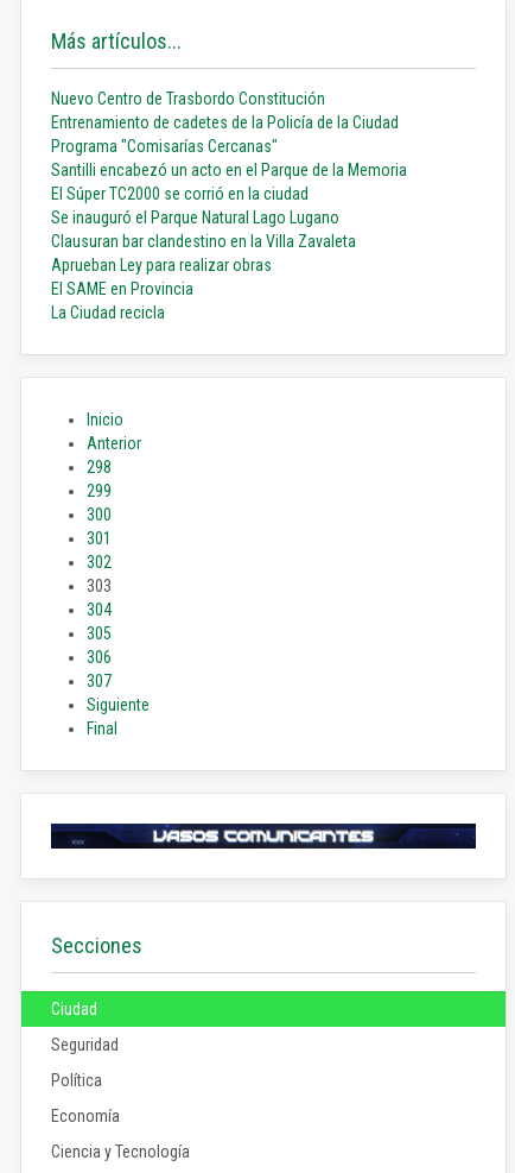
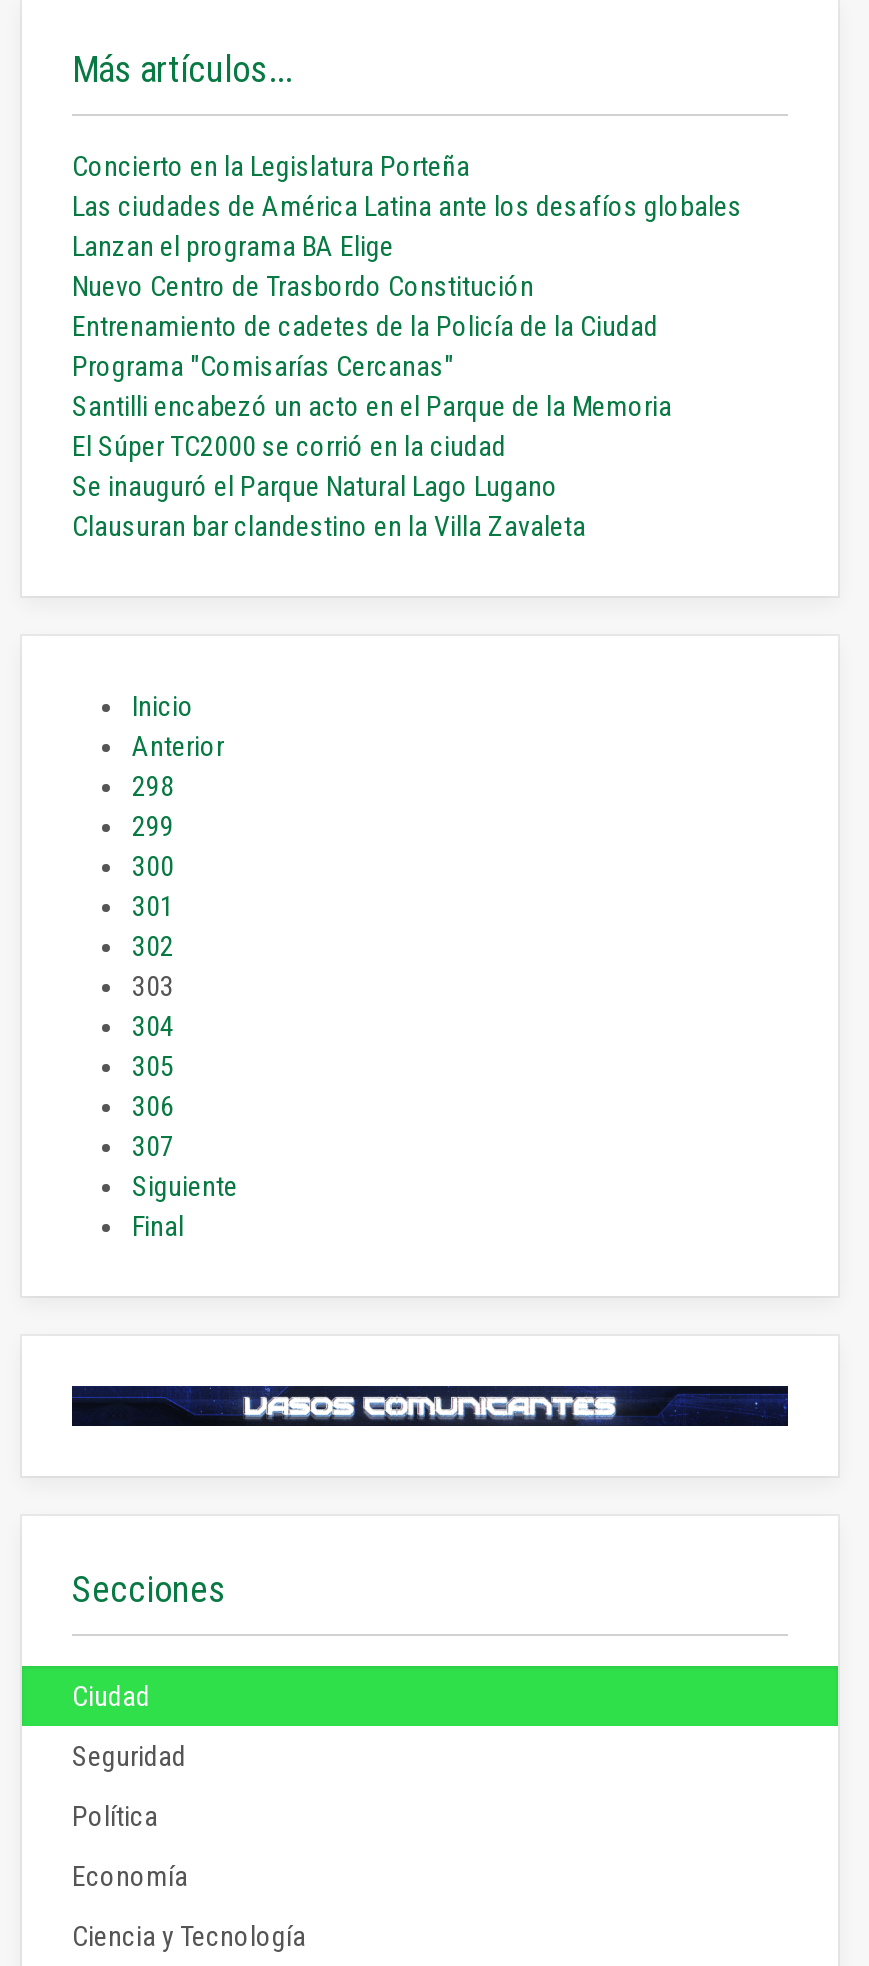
none -> [72,149,742,261] Concierto en la Legislatura Porteña | Las ciudades de América Latina ante los desafíos globales | Lanzan el programa BA Elige
moved [51,90,407,251] -> [72,269,672,541]: Nuevo Centro de Trasbordo Constitución | Entrenamiento de cadetes de la Policía de la Ciudad | Programa "Comisarías Cercanas" | Santilli encabezó un acto en el Parque de la Memoria | El Súper TC2000 se corrió en la ciudad | Se inauguró el Parque Natural Lago Lugano | Clausuran bar clandestino en la Villa Zavaleta
[51,256,272,323] Aprueban Ley para realizar obras | El SAME en Provincia | La Ciudad recicla -> none

